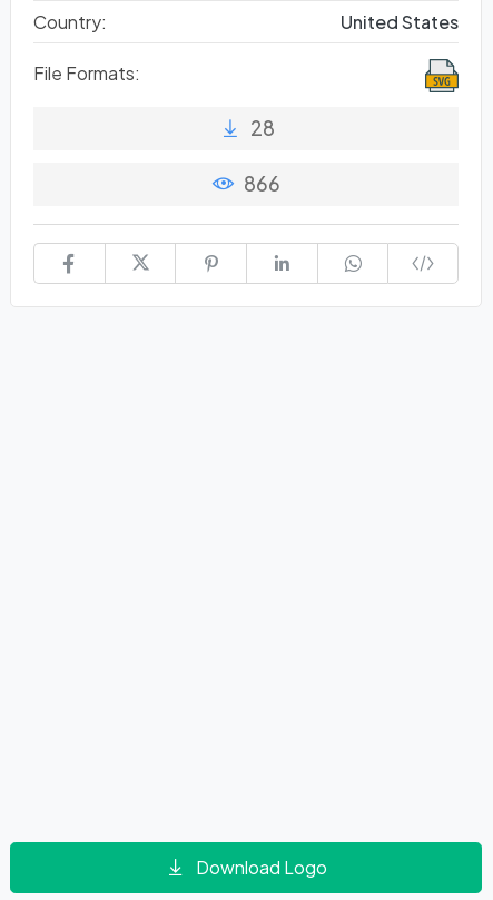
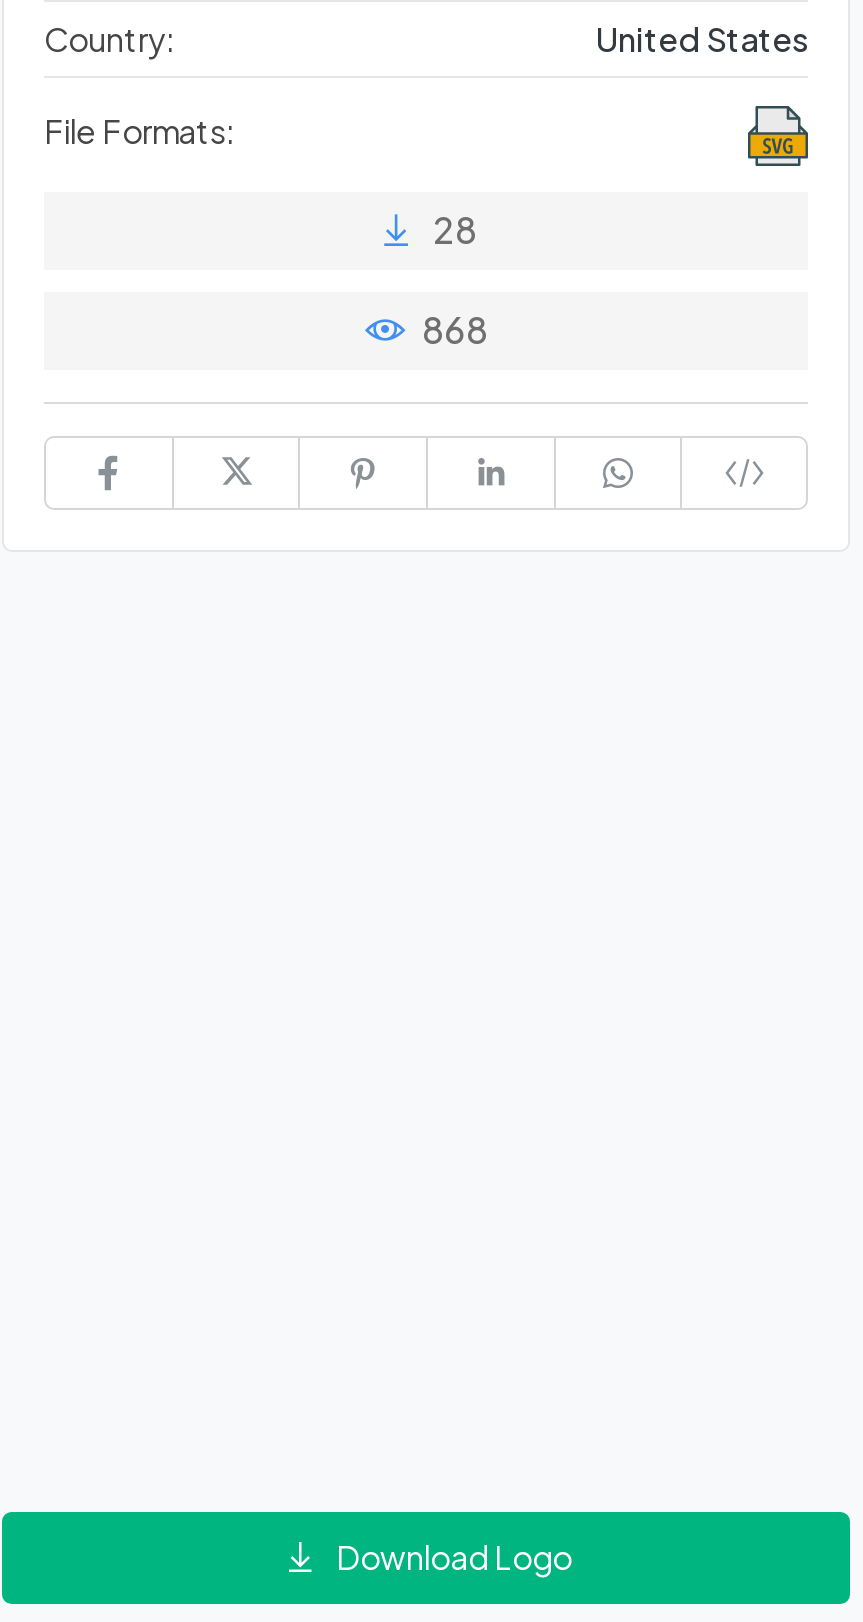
[244,172,280,196] 866 -> [422,309,488,353] 868

